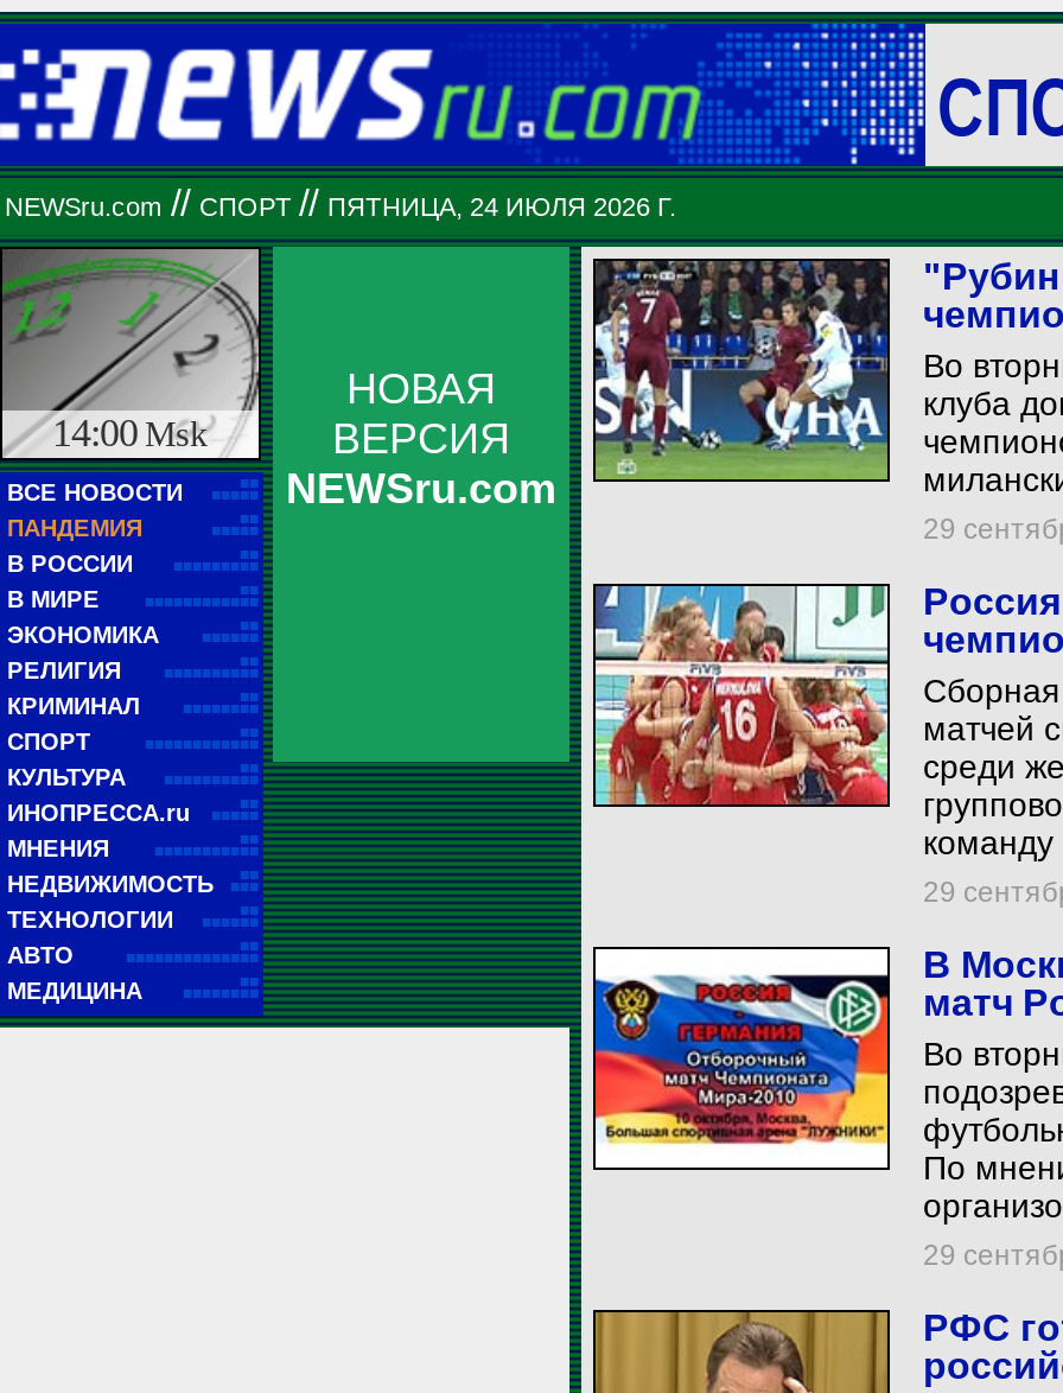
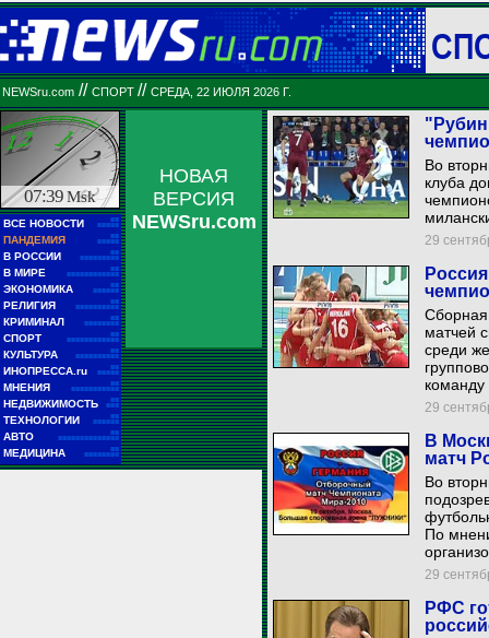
[5,183,676,223] NEWSru.com // СПОРТ // ПЯТНИЦА, 24 ИЮЛЯ 2026 Г. -> [2,81,291,99] NEWSru.com // СПОРТ // СРЕДА, 22 ИЮЛЯ 2026 Г.
[52,411,209,456] 14:00 Msk -> [24,186,96,206] 07:39 Msk

